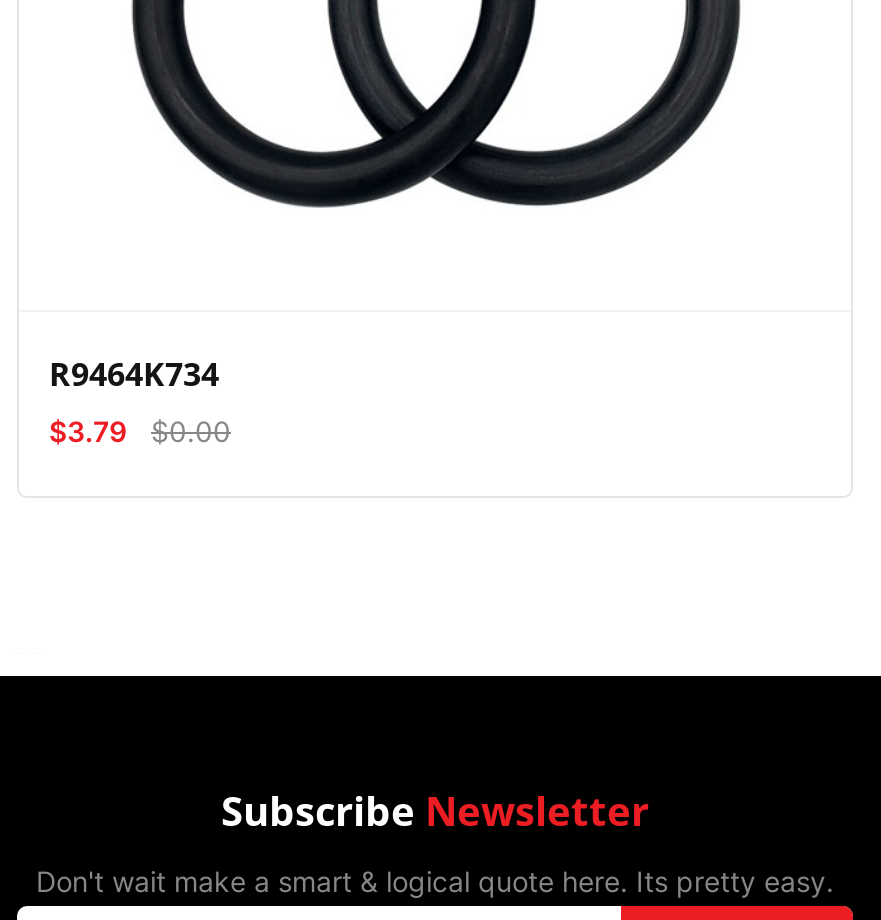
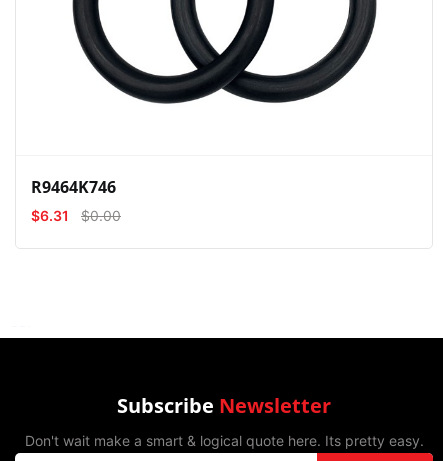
[49,352,219,448] R9464K734 | $3.79 -> [31,176,116,224] R9464K746 | $6.31

